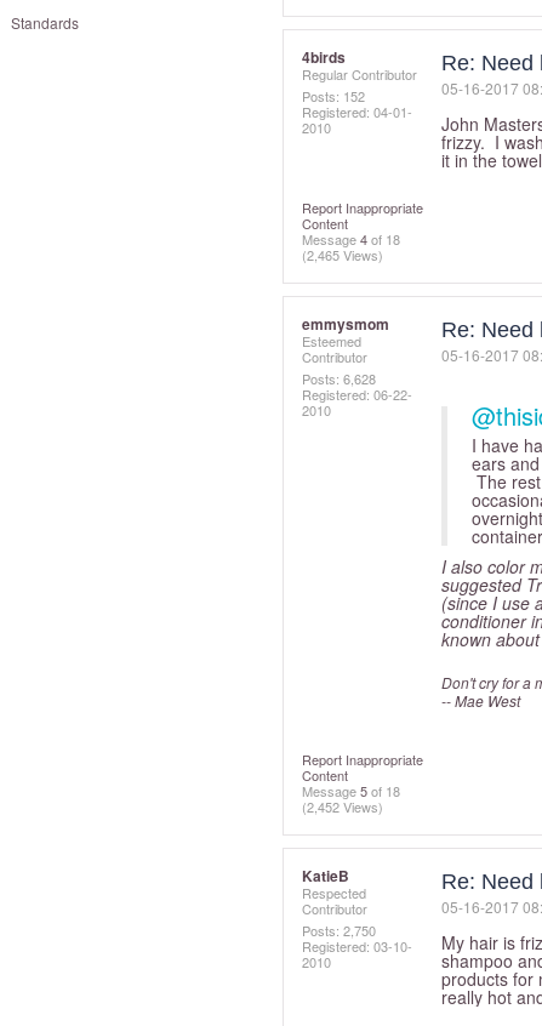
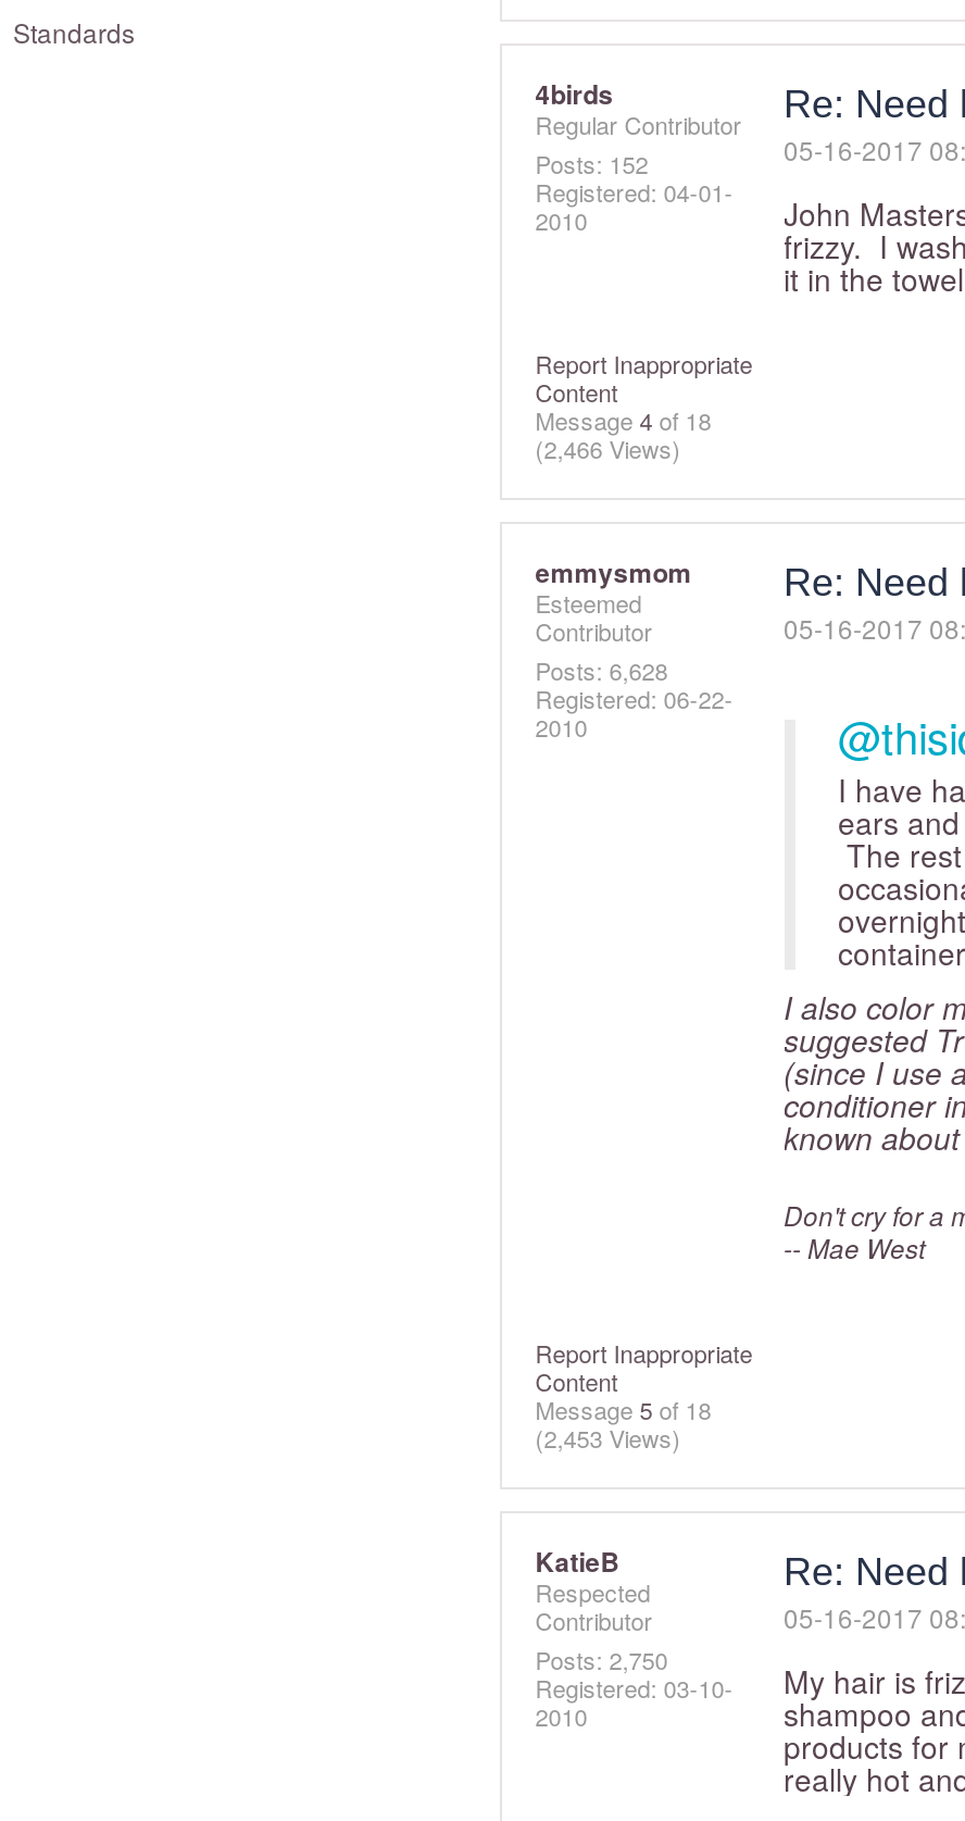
[302,245,383,264] (2,465 Views) -> [535,431,681,465] (2,466 Views)
[302,797,383,816] (2,452 Views) -> [535,1420,681,1455] (2,453 Views)

